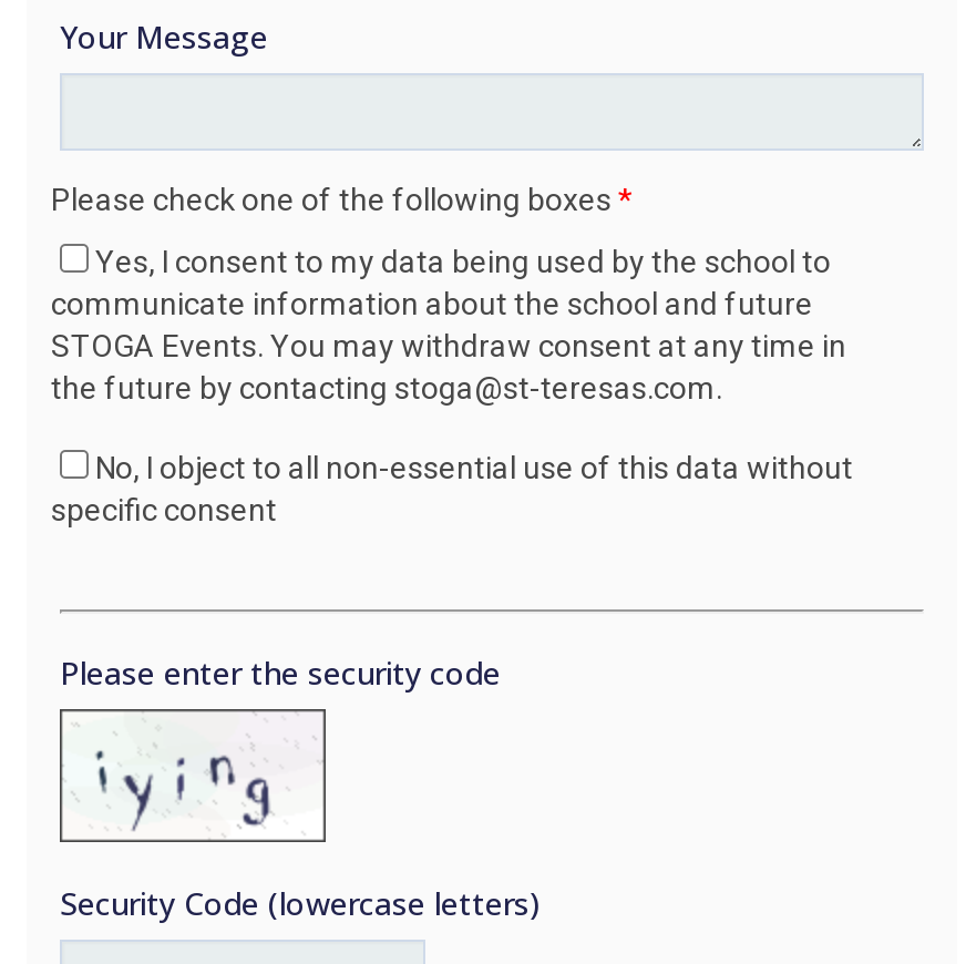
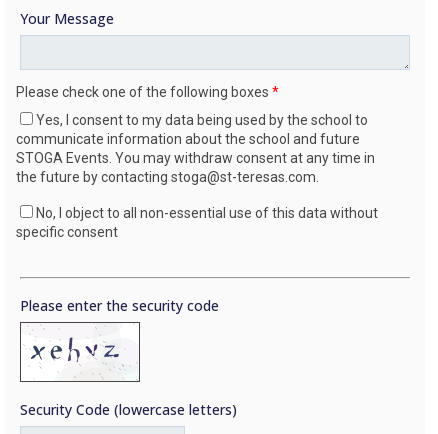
[62,711,323,838] [image] -> [21,323,139,380] [image]

